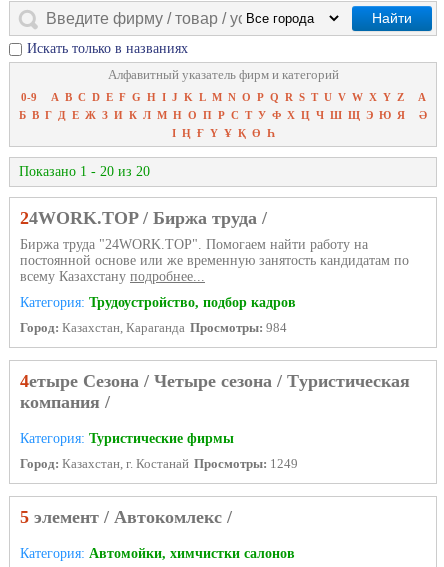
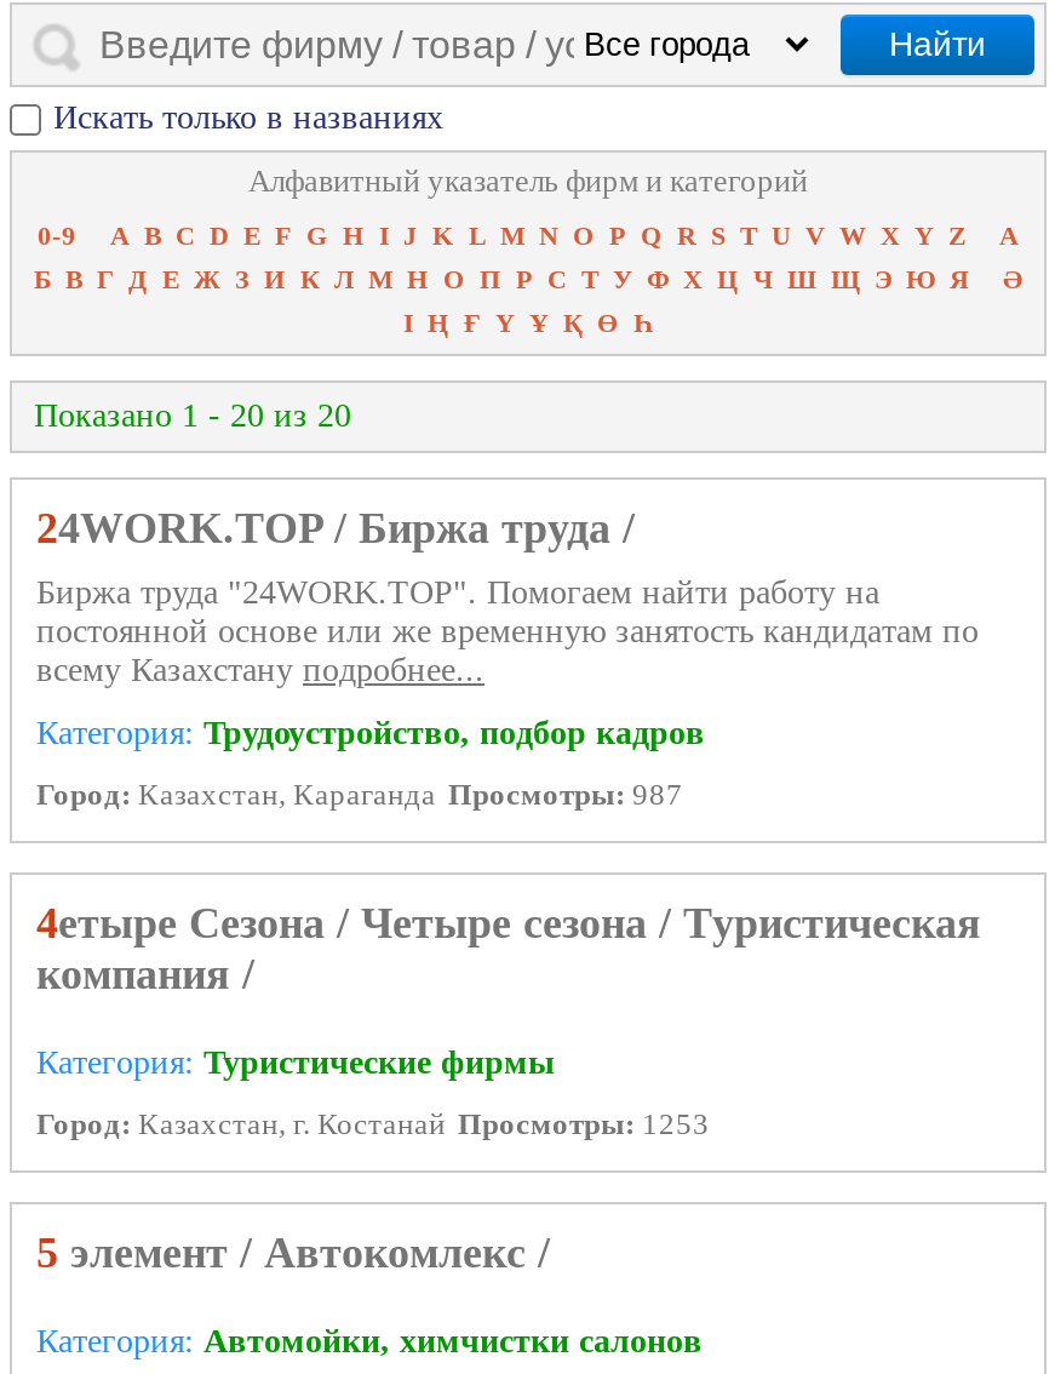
[20,321,287,335] Город: Казахстан, Караганда Просмотры: 984 -> [36,778,683,812] Город: Казахстан, Караганда Просмотры: 987
[20,457,298,471] Город: Казахстан, г. Костанай Просмотры: 1249 -> [36,1107,710,1141] Город: Казахстан, г. Костанай Просмотры: 1253

